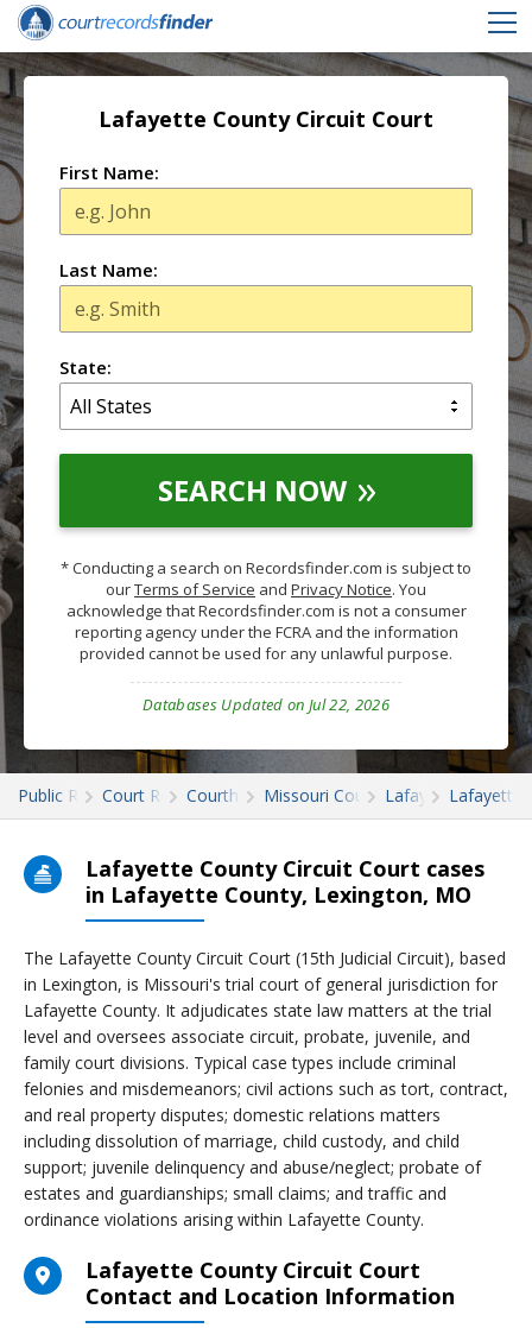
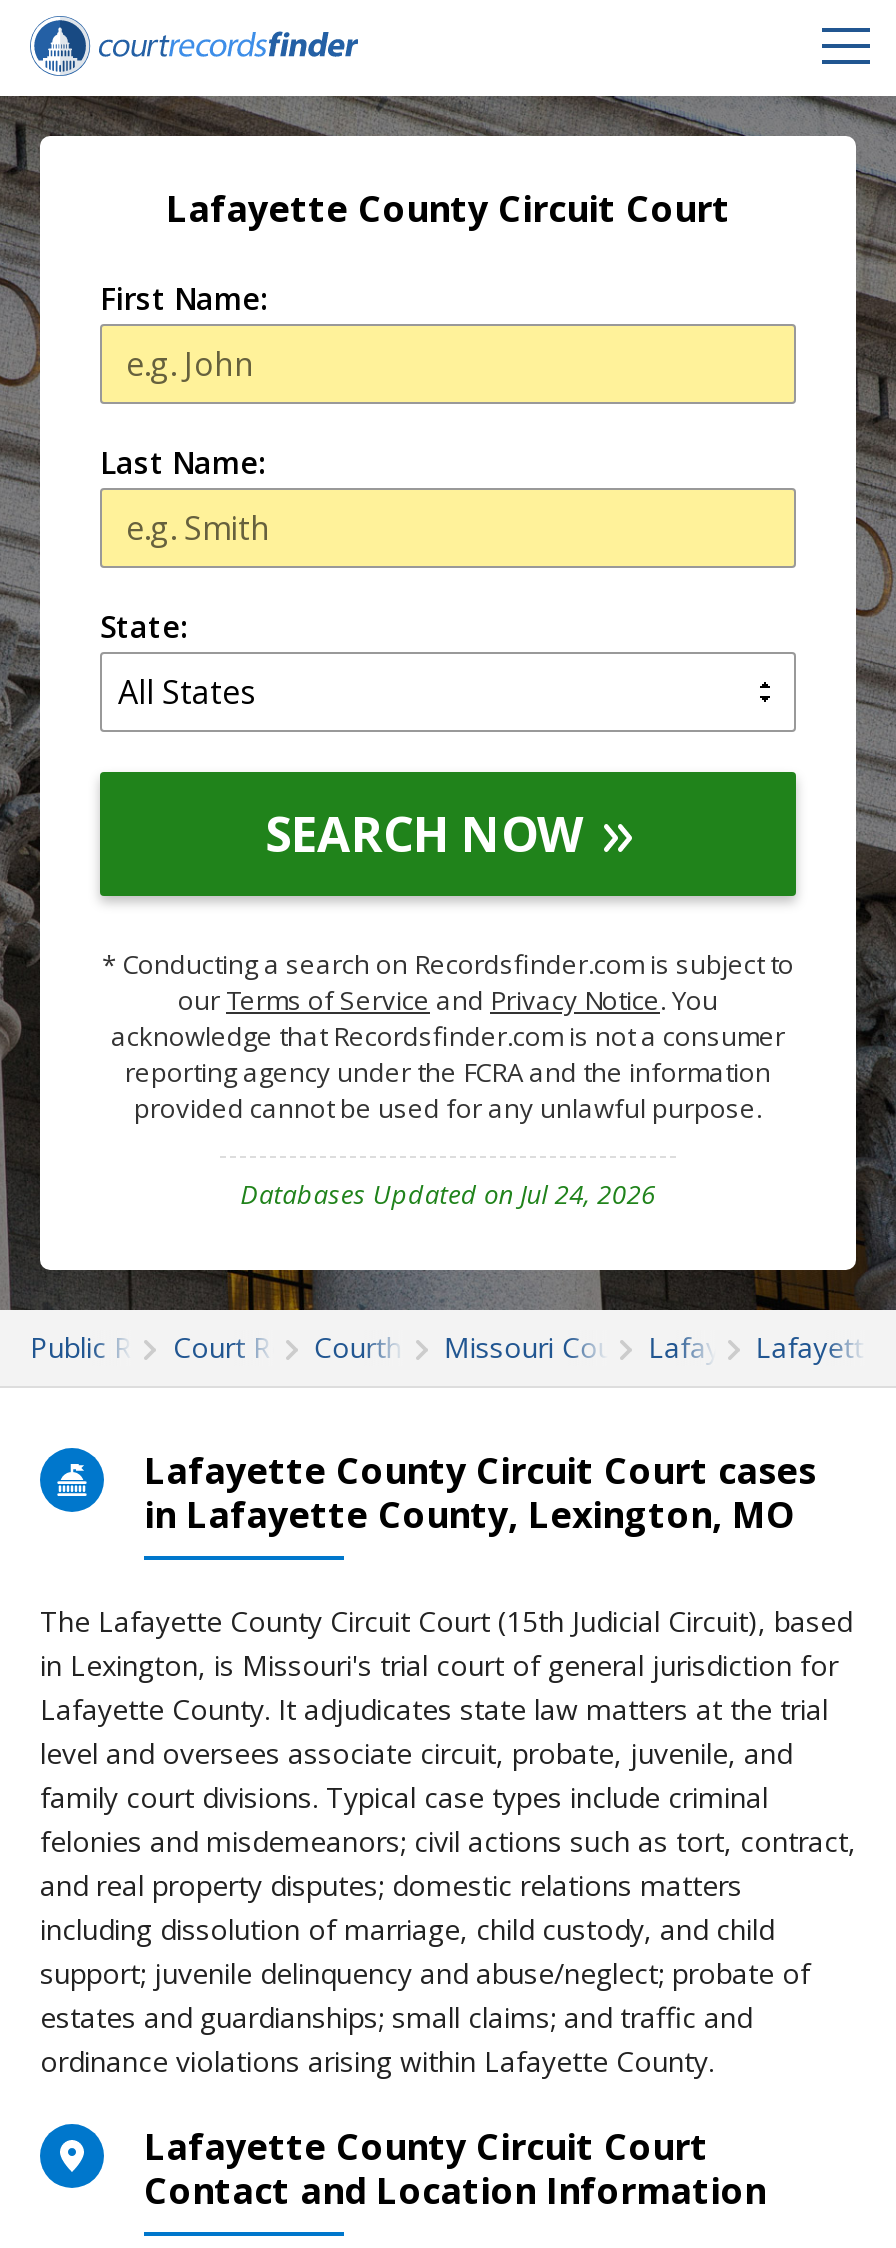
[143,694,389,715] Databases Updated on Jul 22, 2026 -> [240,1176,656,1212] Databases Updated on Jul 24, 2026

